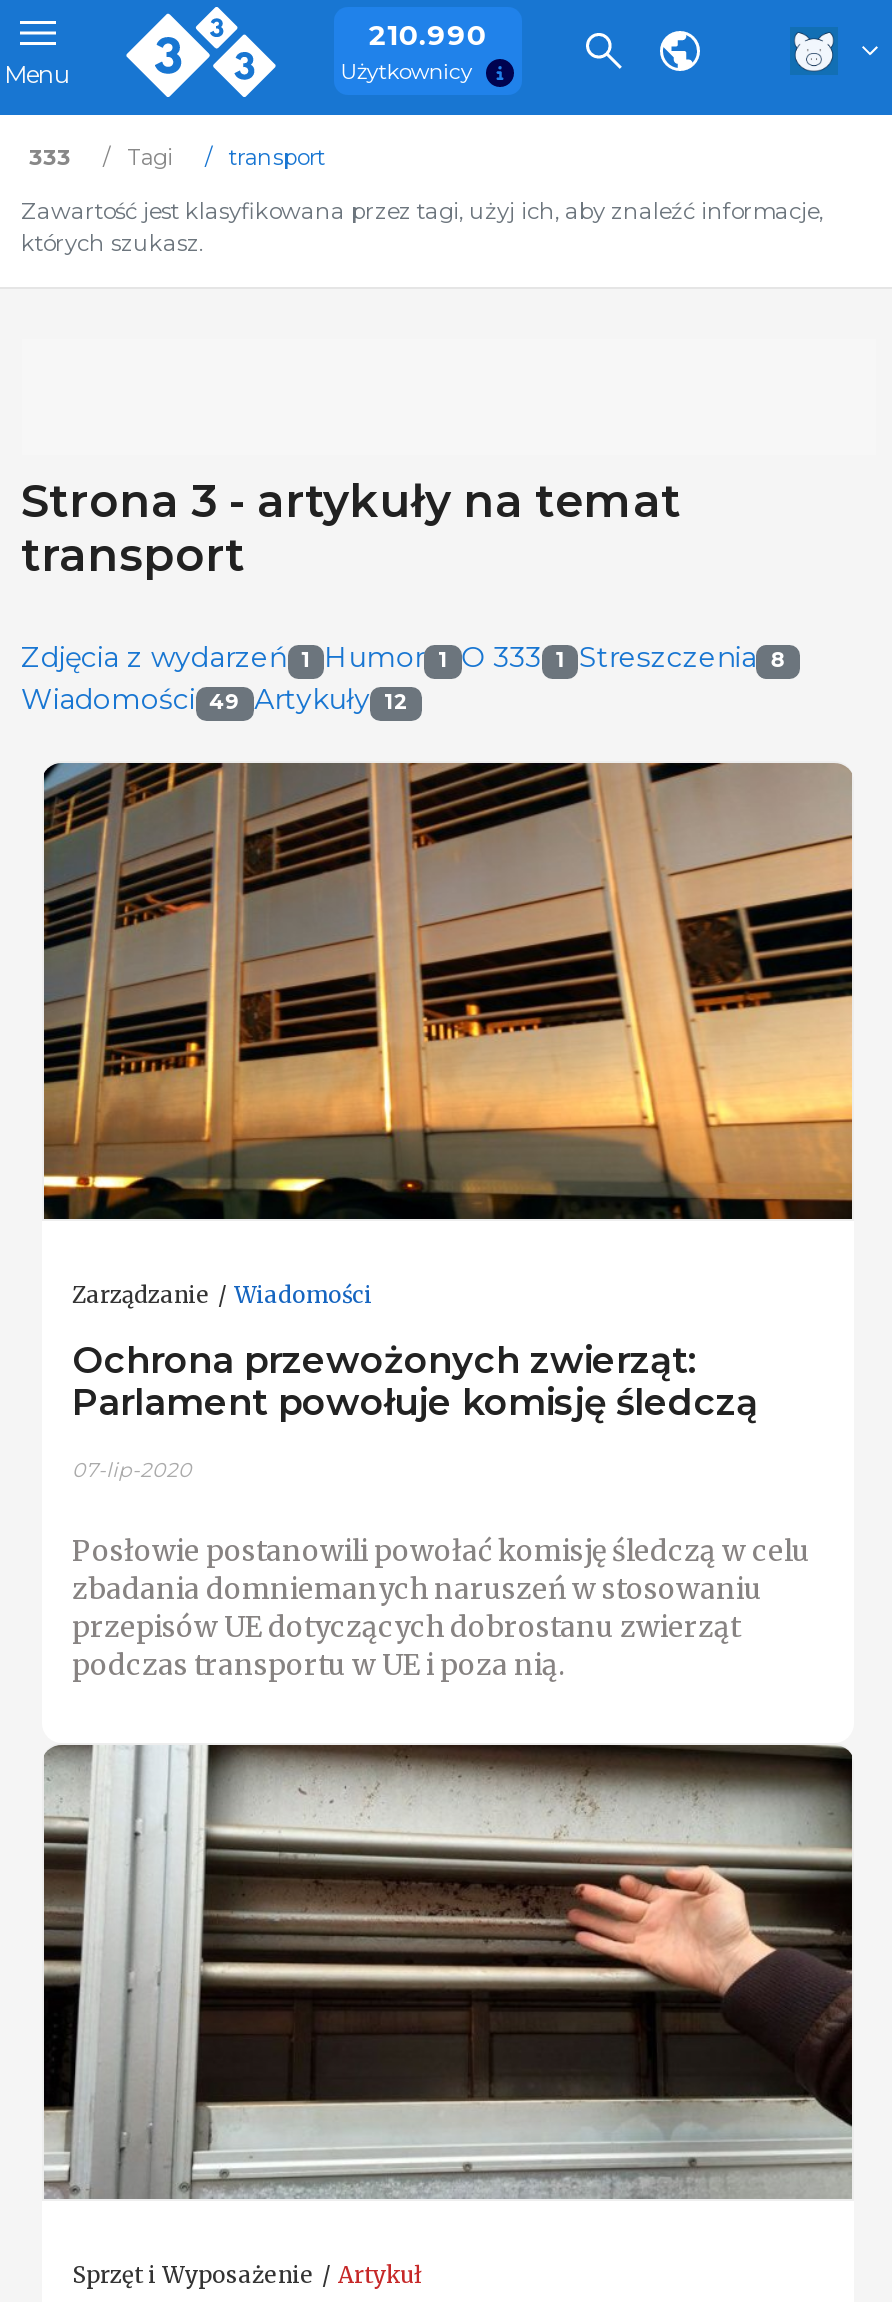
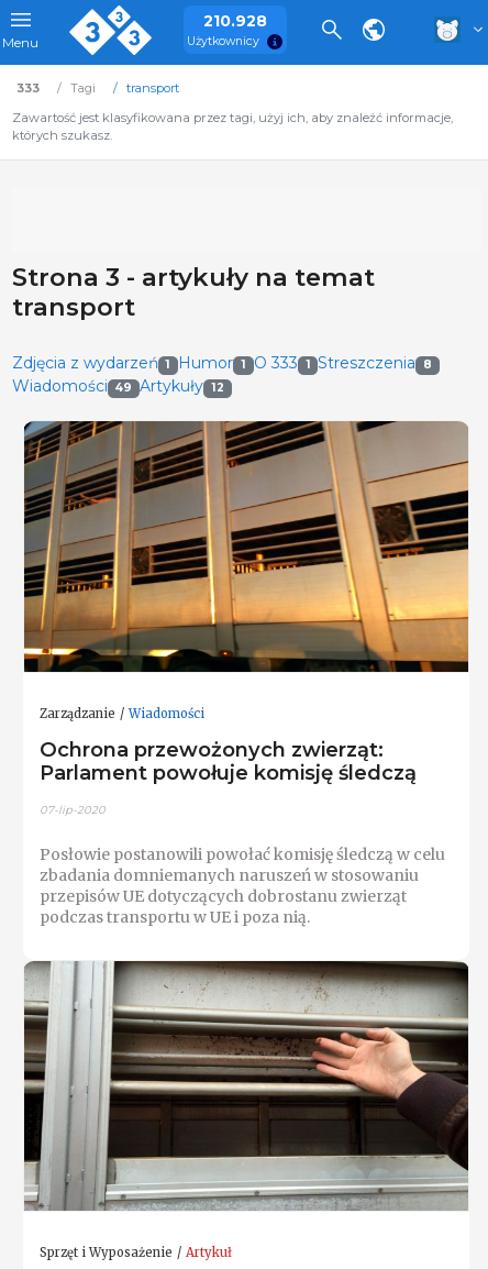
[369,16,487,52] 210.990 -> [203,10,267,30] 210.928

